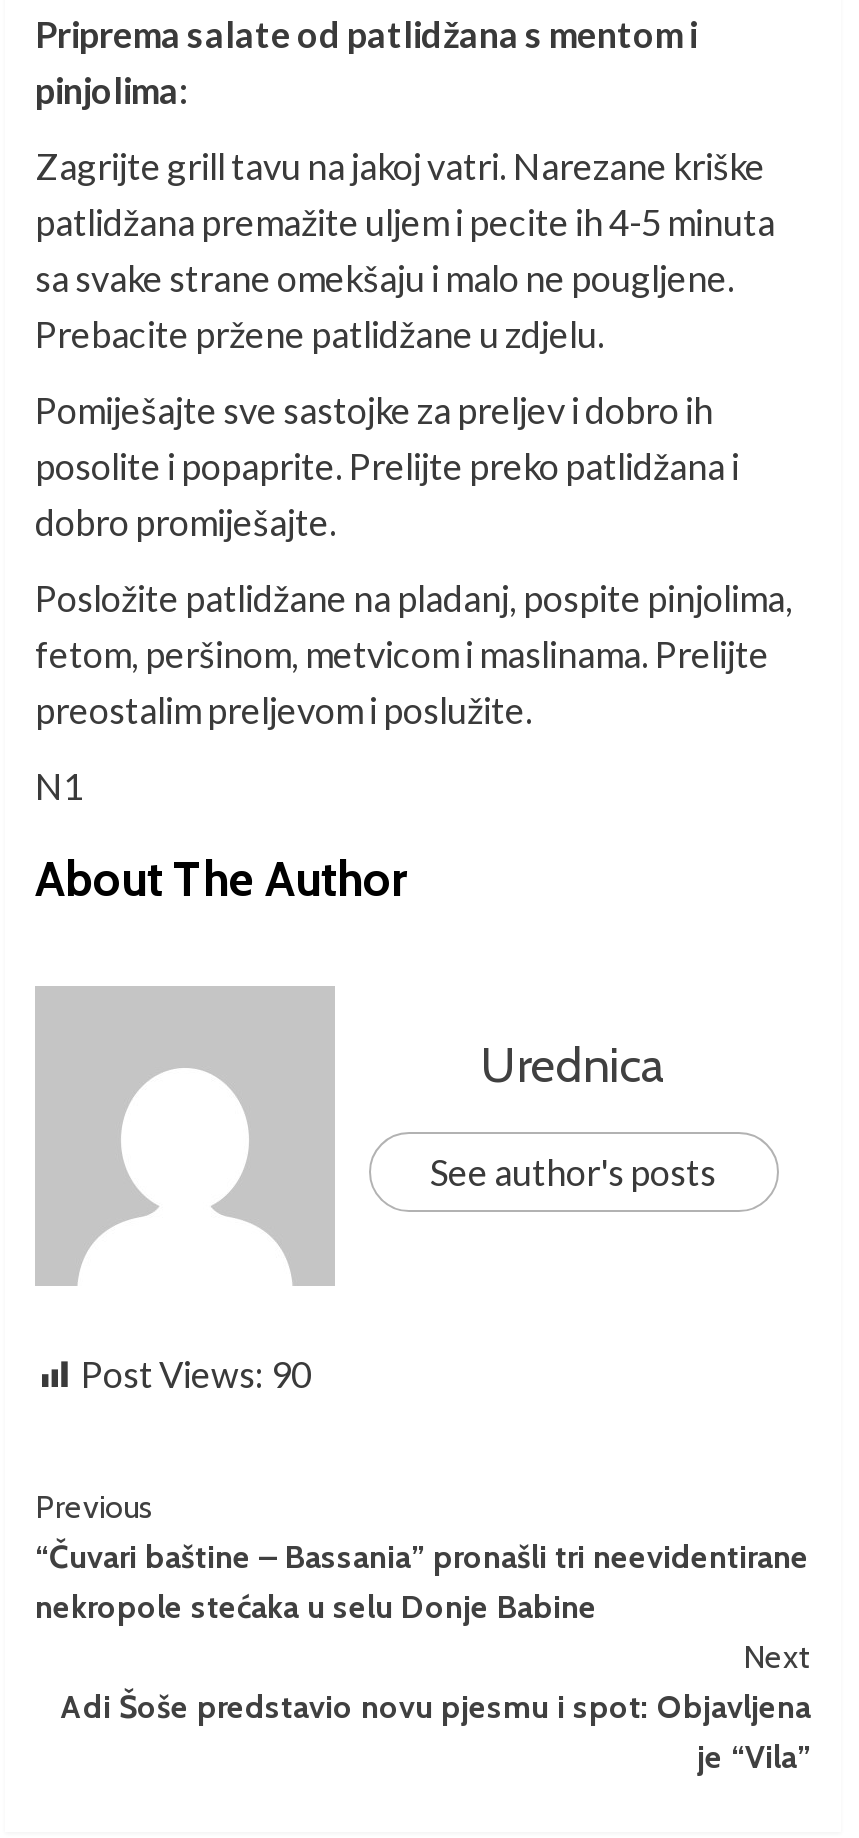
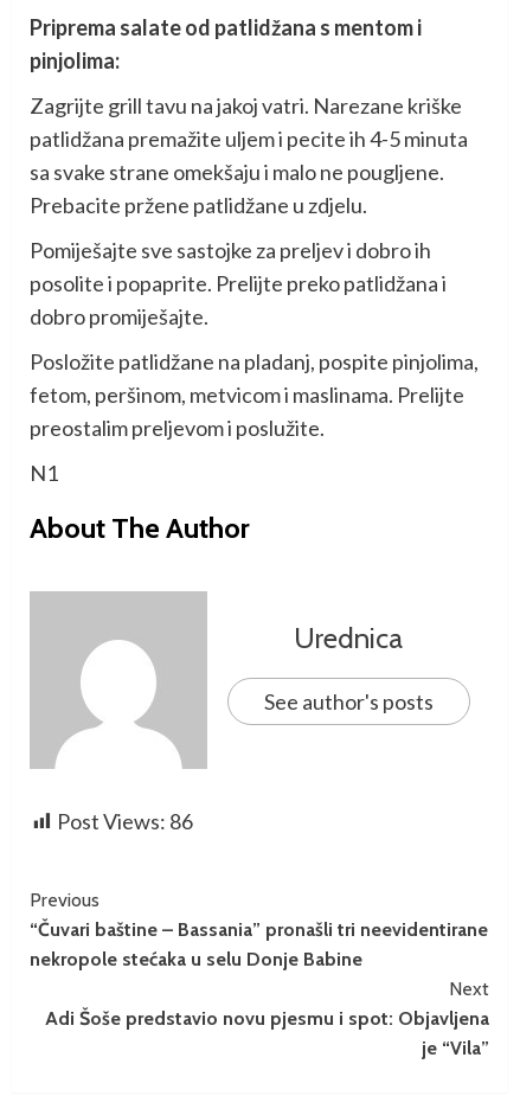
[81,1351,311,1395] Post Views: 90 -> [57,808,193,834] Post Views: 86

